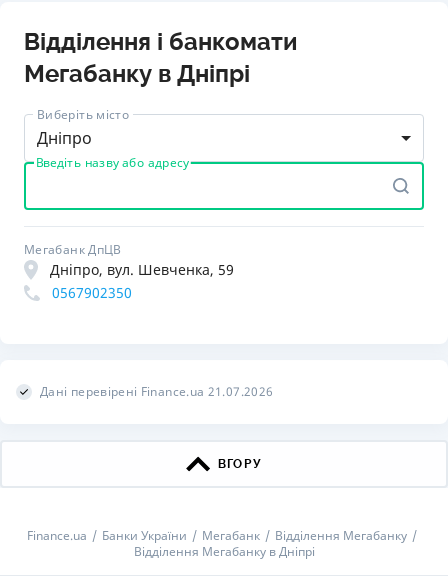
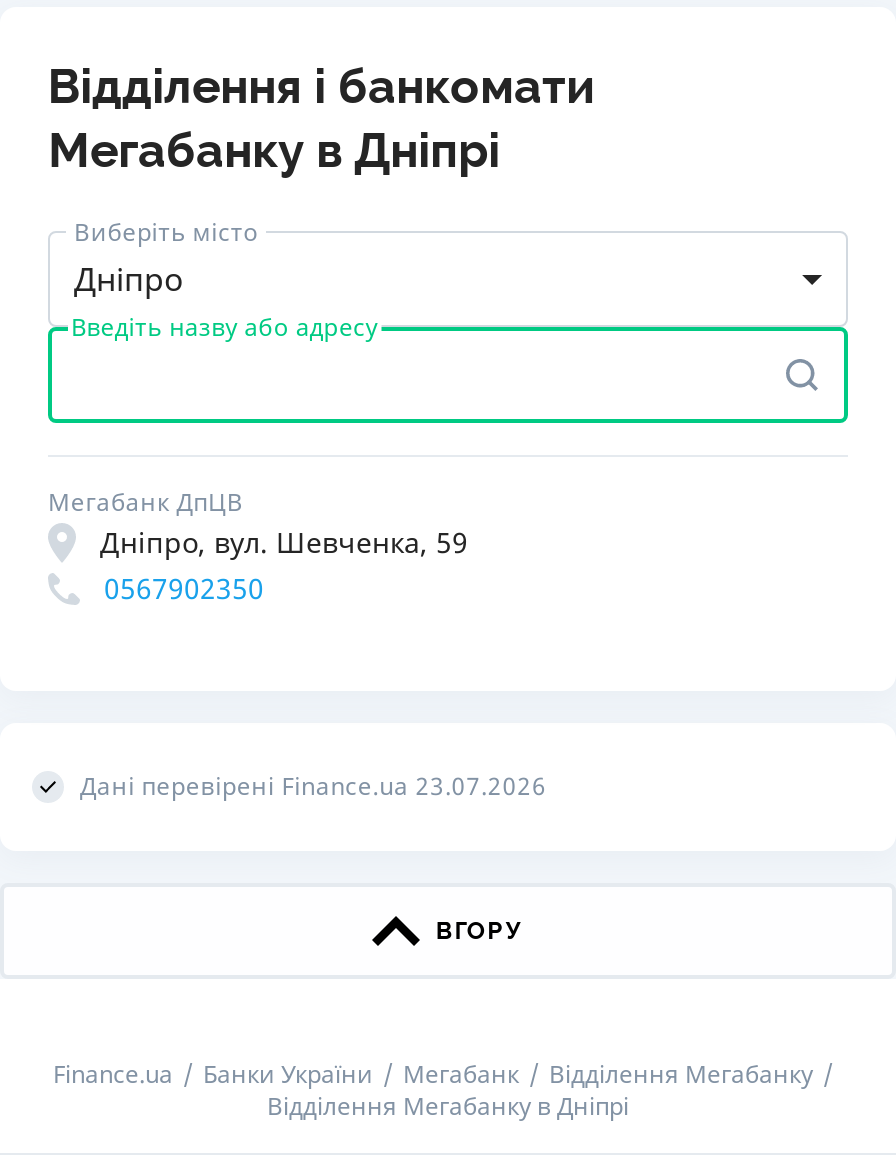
[40,383,273,400] Дані перевірені Finance.ua 21.07.2026 -> [80,769,547,803] Дані перевірені Finance.ua 23.07.2026

